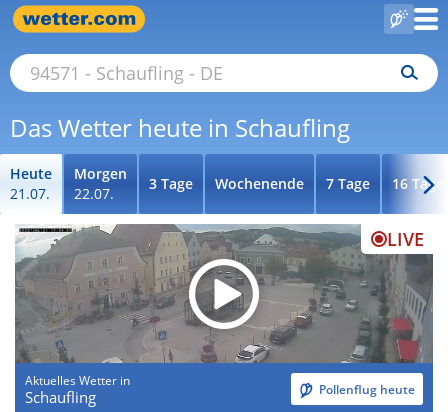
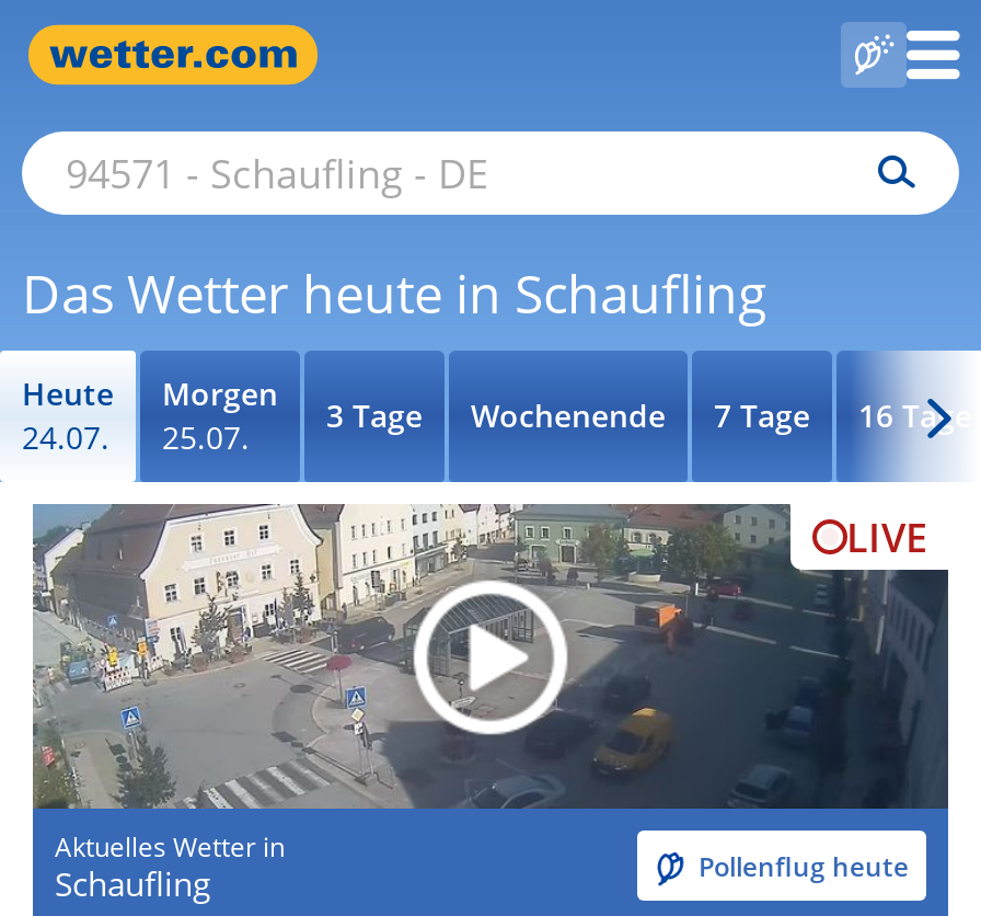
[10,184,50,203] 21.07. -> [22,416,109,458] 24.07.
[74,184,114,203] 22.07. -> [162,416,250,458] 25.07.
[15,223,433,364] [image] -> [31,502,948,811] [image]

